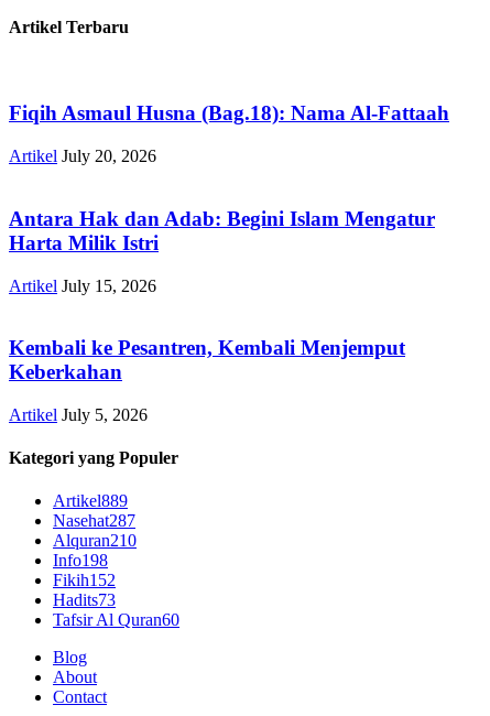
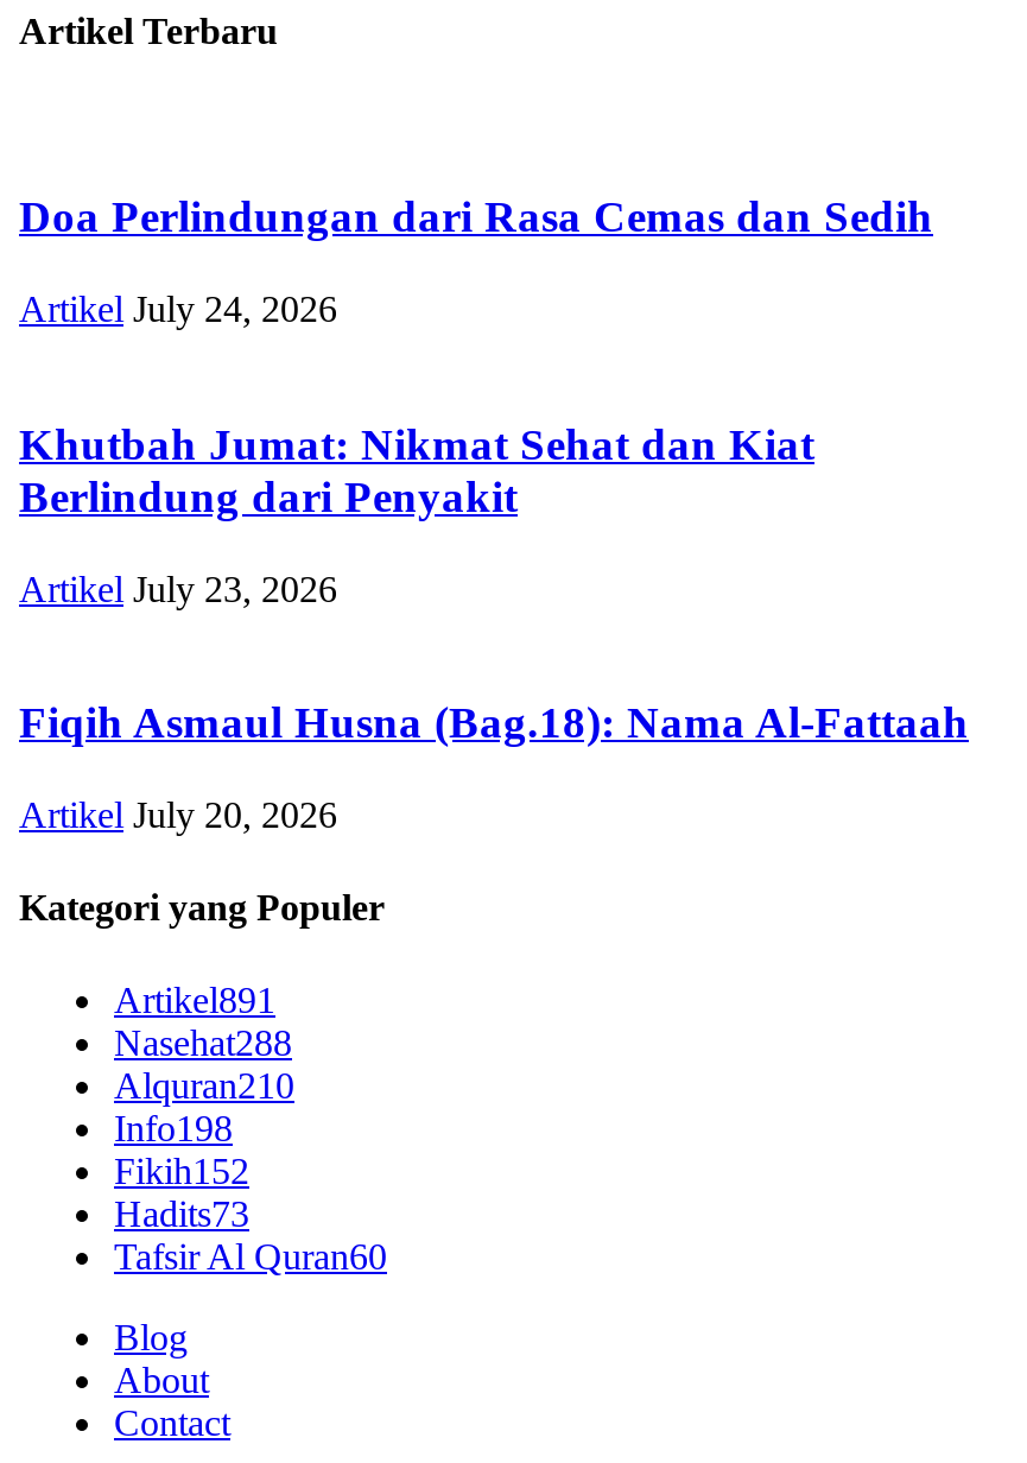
none -> [19,192,933,608] Doa Perlindungan dari Rasa Cemas dan Sedih | Artikel July 24, 2026 | Khutbah Jumat: Nikmat Sehat dan Kiat | Berlindung dari Penyakit | Artikel July 23, 2026
moved [9,102,449,165] -> [19,698,969,835]: Fiqih Asmaul Husna (Bag.18): Nama Al-Fattaah | Artikel July 20, 2026
[9,207,435,424] Antara Hak dan Adab: Begini Islam Mengatur | Harta Milik Istri | Artikel July 15, 2026 | Kembali ke Pesantren, Kembali Menjemput | Keberkahan | Artikel July 5, 2026 -> none
[53,492,128,511] Artikel889 -> [114,981,275,1021] Artikel891
[53,512,135,530] Nasehat287 -> [114,1024,292,1064] Nasehat288

